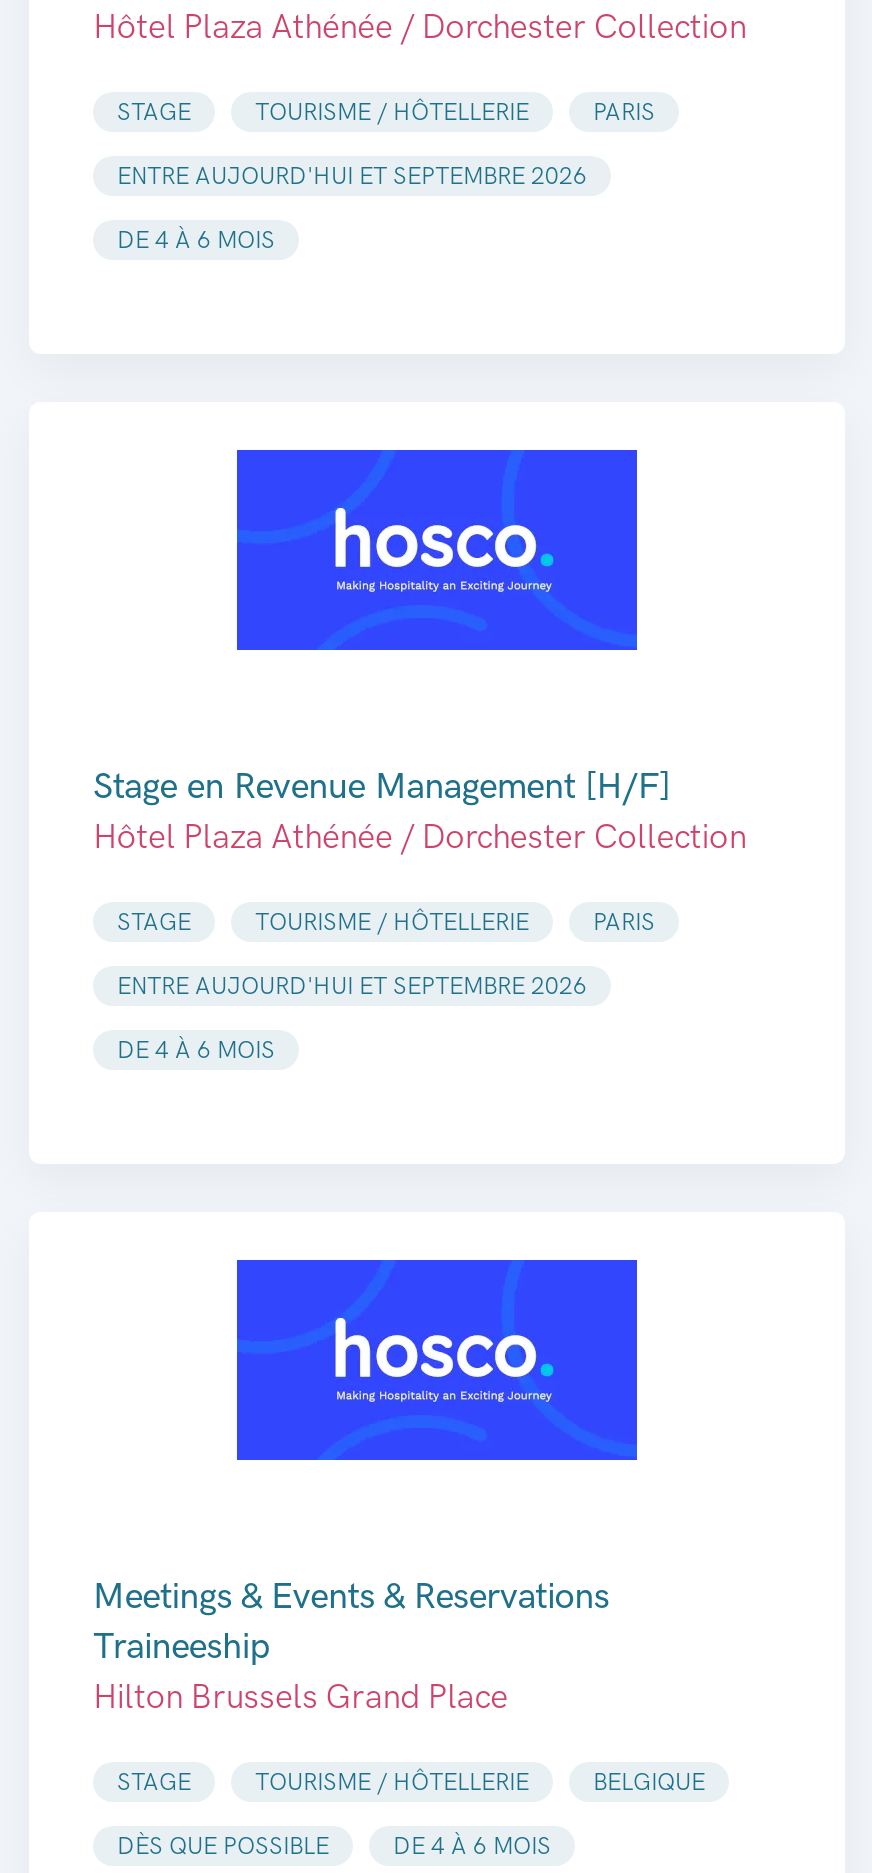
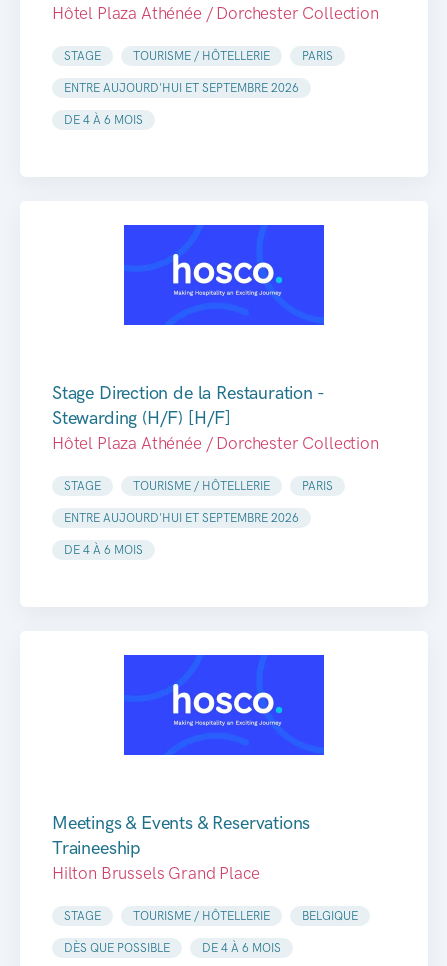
[93,764,671,808] Stage en Revenue Management [H/F] -> [52,382,323,429] Stage Direction de la Restauration - | Stewarding (H/F) [H/F]

